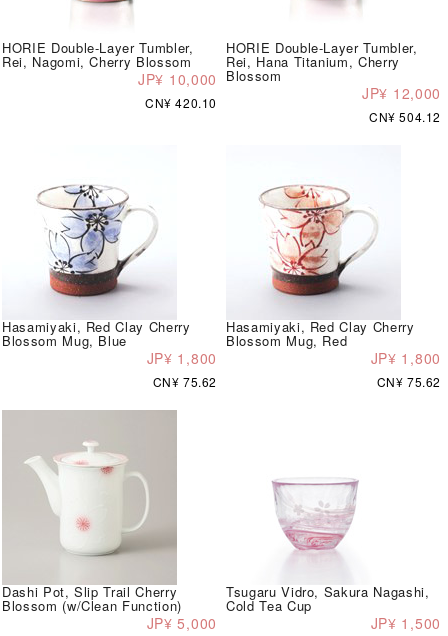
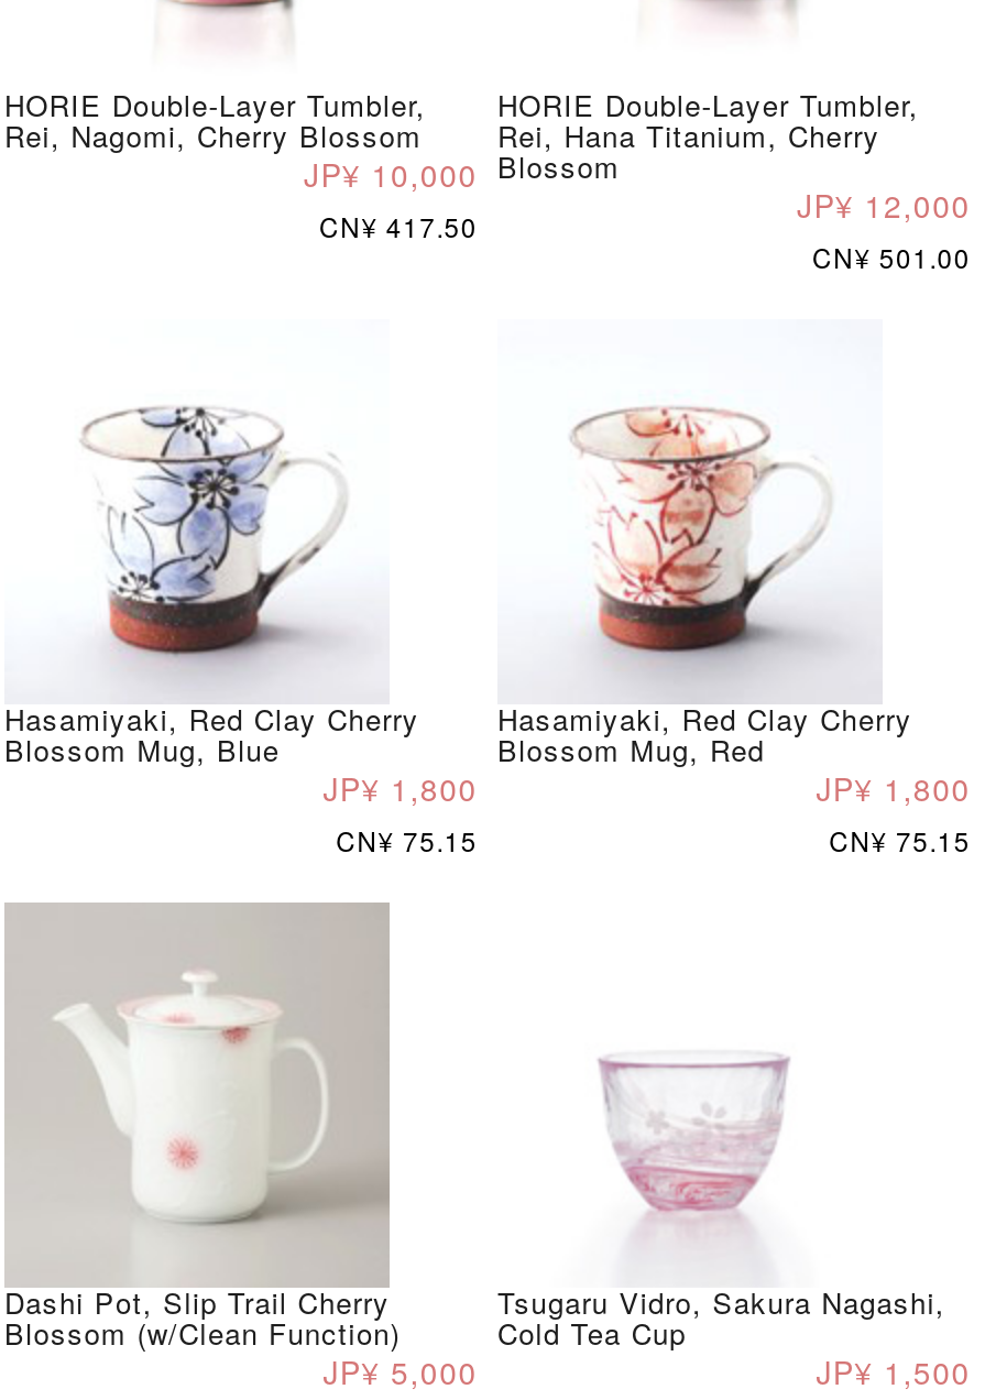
[145,93,217,110] CN¥ 420.10 -> [319,206,478,243] CN¥ 417.50
[369,107,441,124] CN¥ 504.12 -> [812,237,971,274] CN¥ 501.00
[153,372,217,389] CN¥ 75.62 -> [336,820,478,857] CN¥ 75.15
[377,372,441,389] CN¥ 75.62 -> [829,820,971,857] CN¥ 75.15

